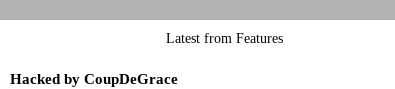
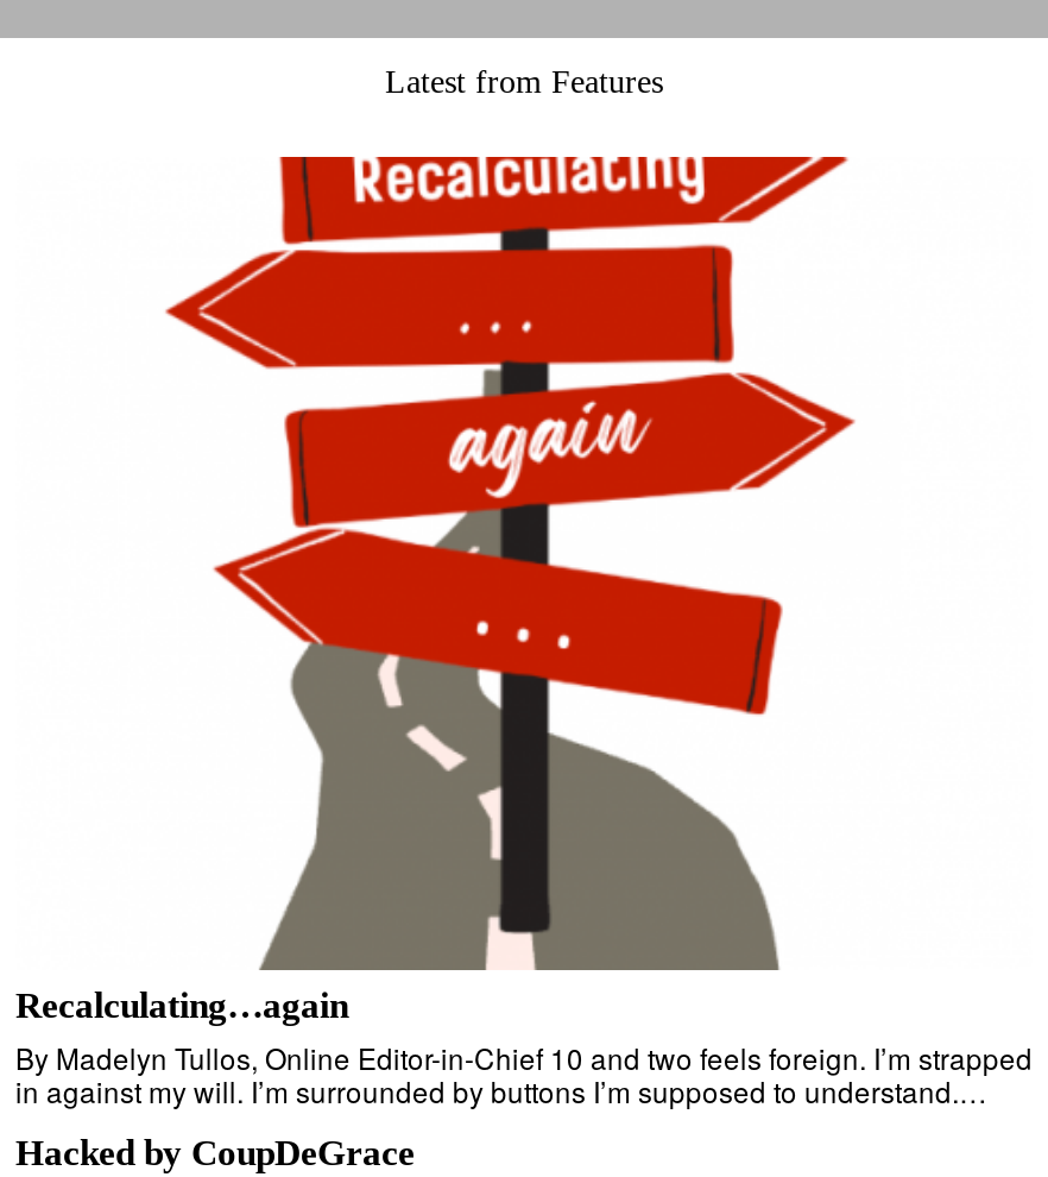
none -> [15,155,1033,1111] [image] | Recalculating…again | By Madelyn Tullos, Online Editor-in-Chief 10 and two feels foreign. I’m strapped | in against my will. I’m surrounded by buttons I’m supposed to understand.…

